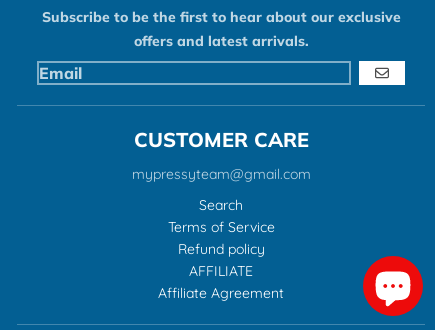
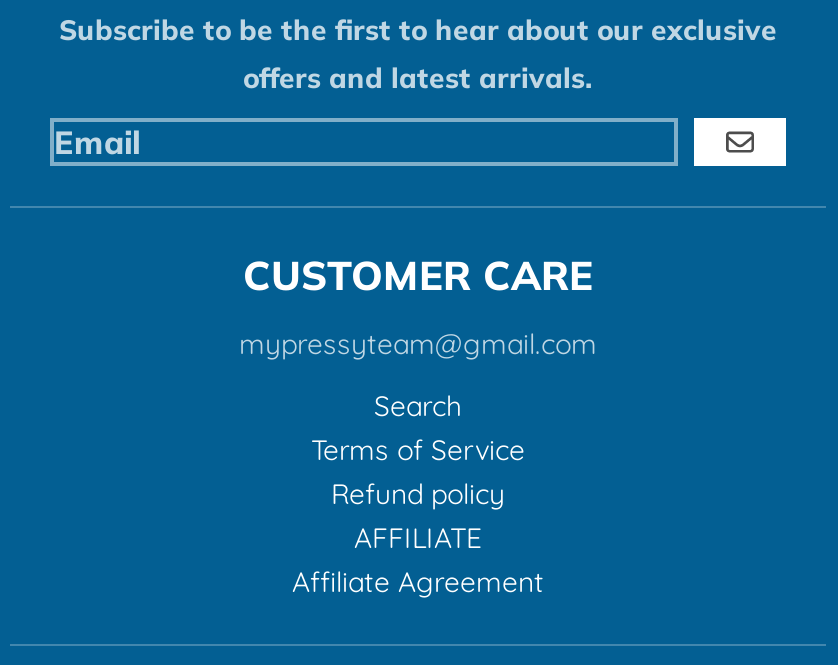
[362,255,424,317] [image] -> none

